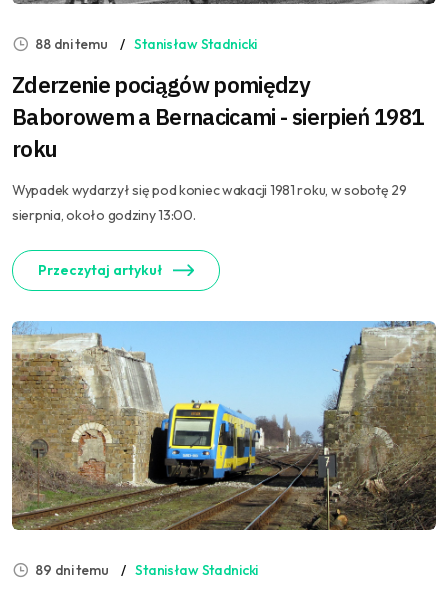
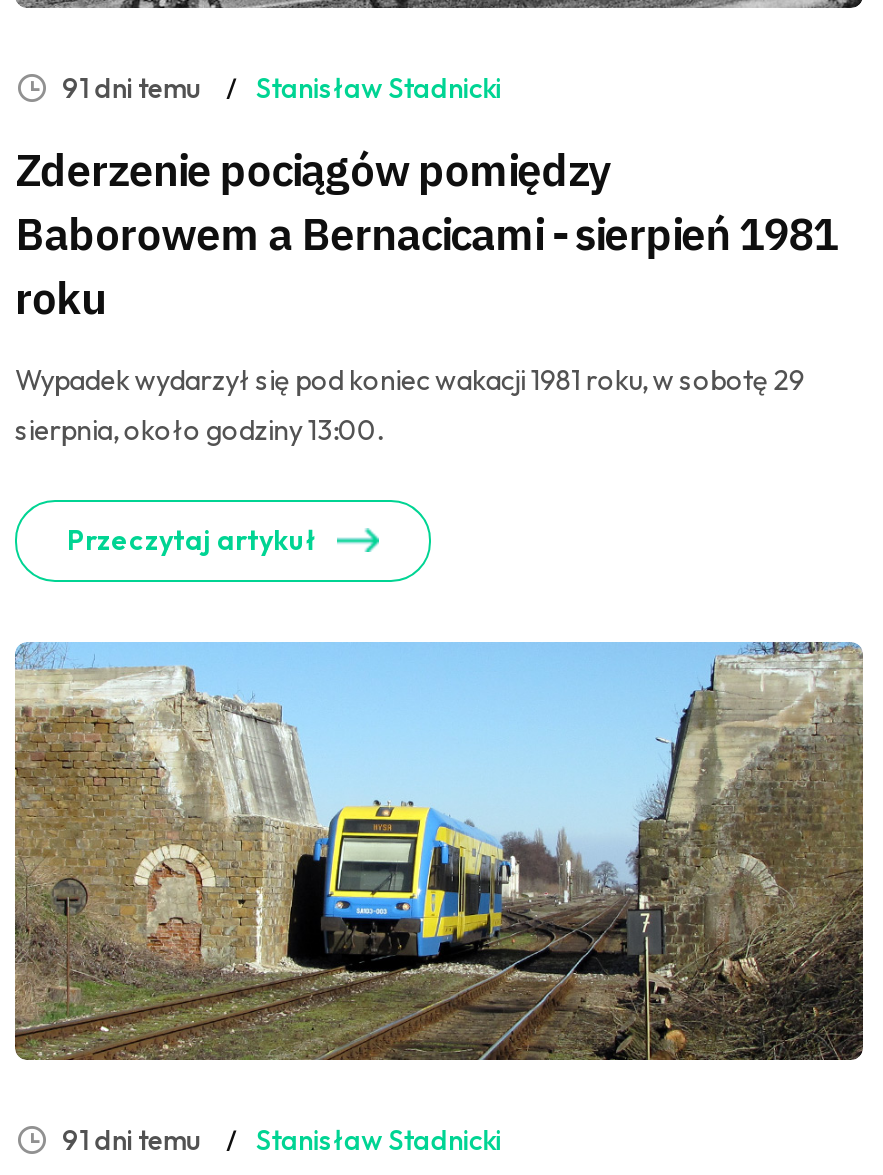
[33,35,257,53] 88 dni temu Stanisław Stadnicki -> [56,70,501,106] 91 dni temu Stanisław Stadnicki
[33,561,258,579] 89 dni temu Stanisław Stadnicki -> [56,1122,501,1158] 91 dni temu Stanisław Stadnicki

